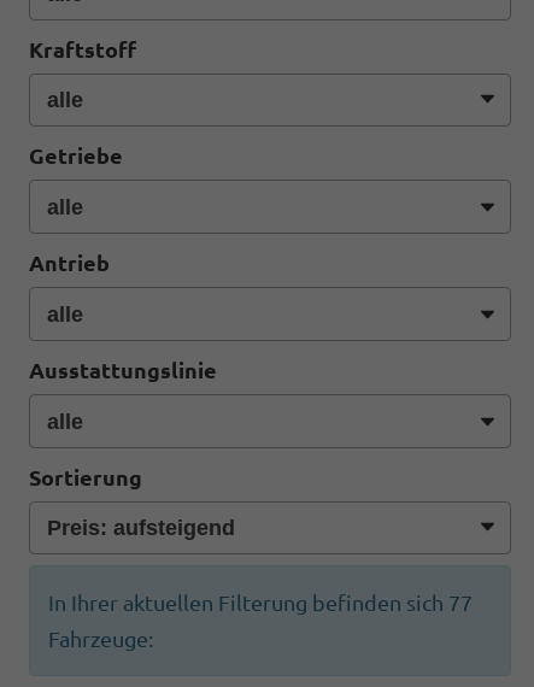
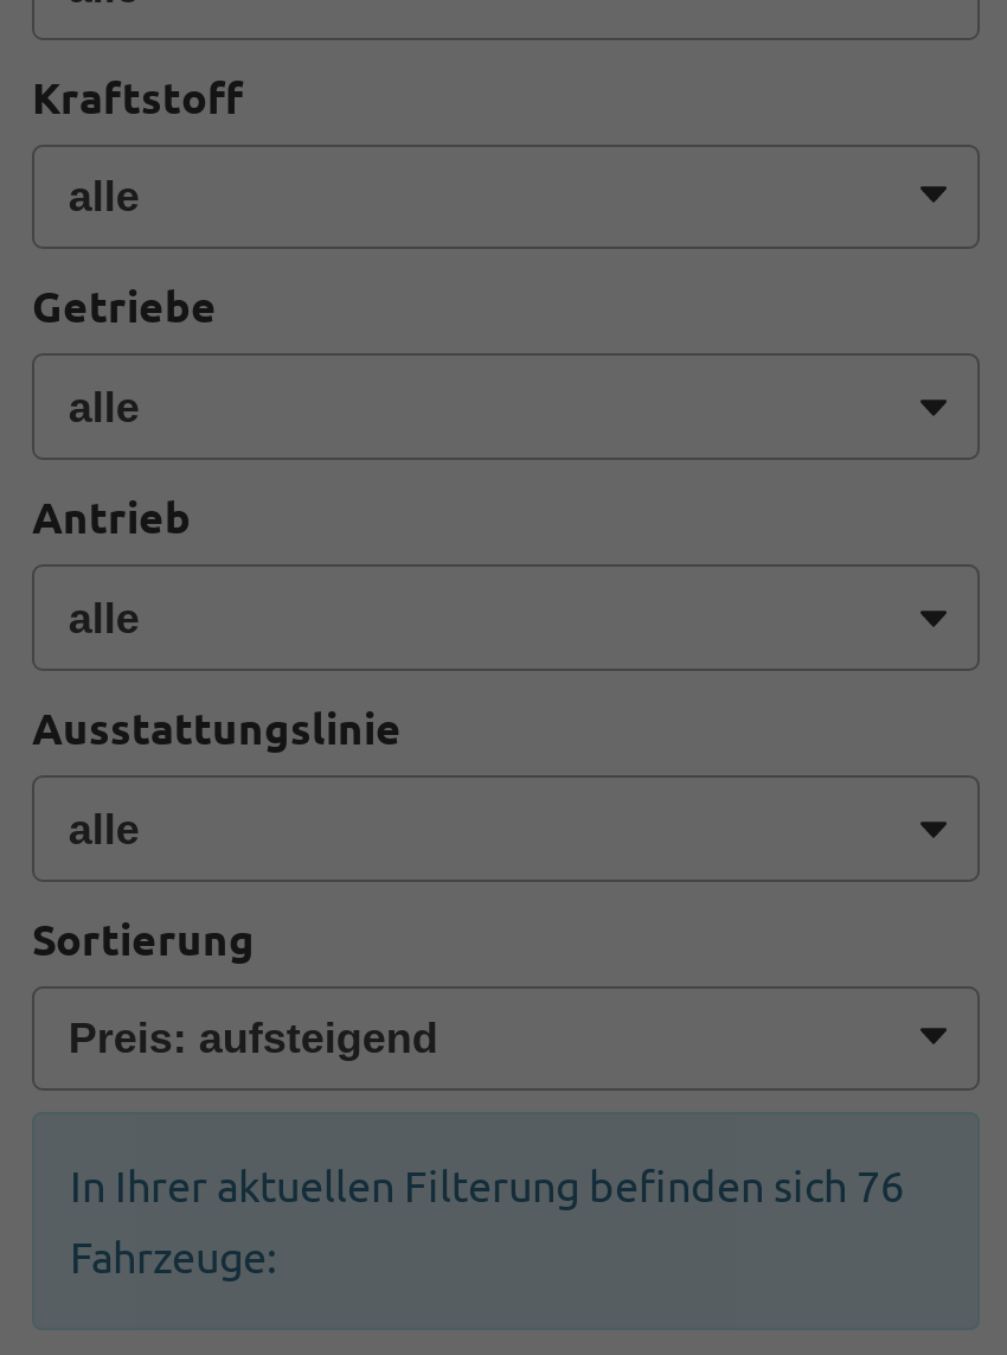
[48,591,473,615] In Ihrer aktuellen Filterung befinden sich 77 -> [70,1163,904,1210] In Ihrer aktuellen Filterung befinden sich 76

